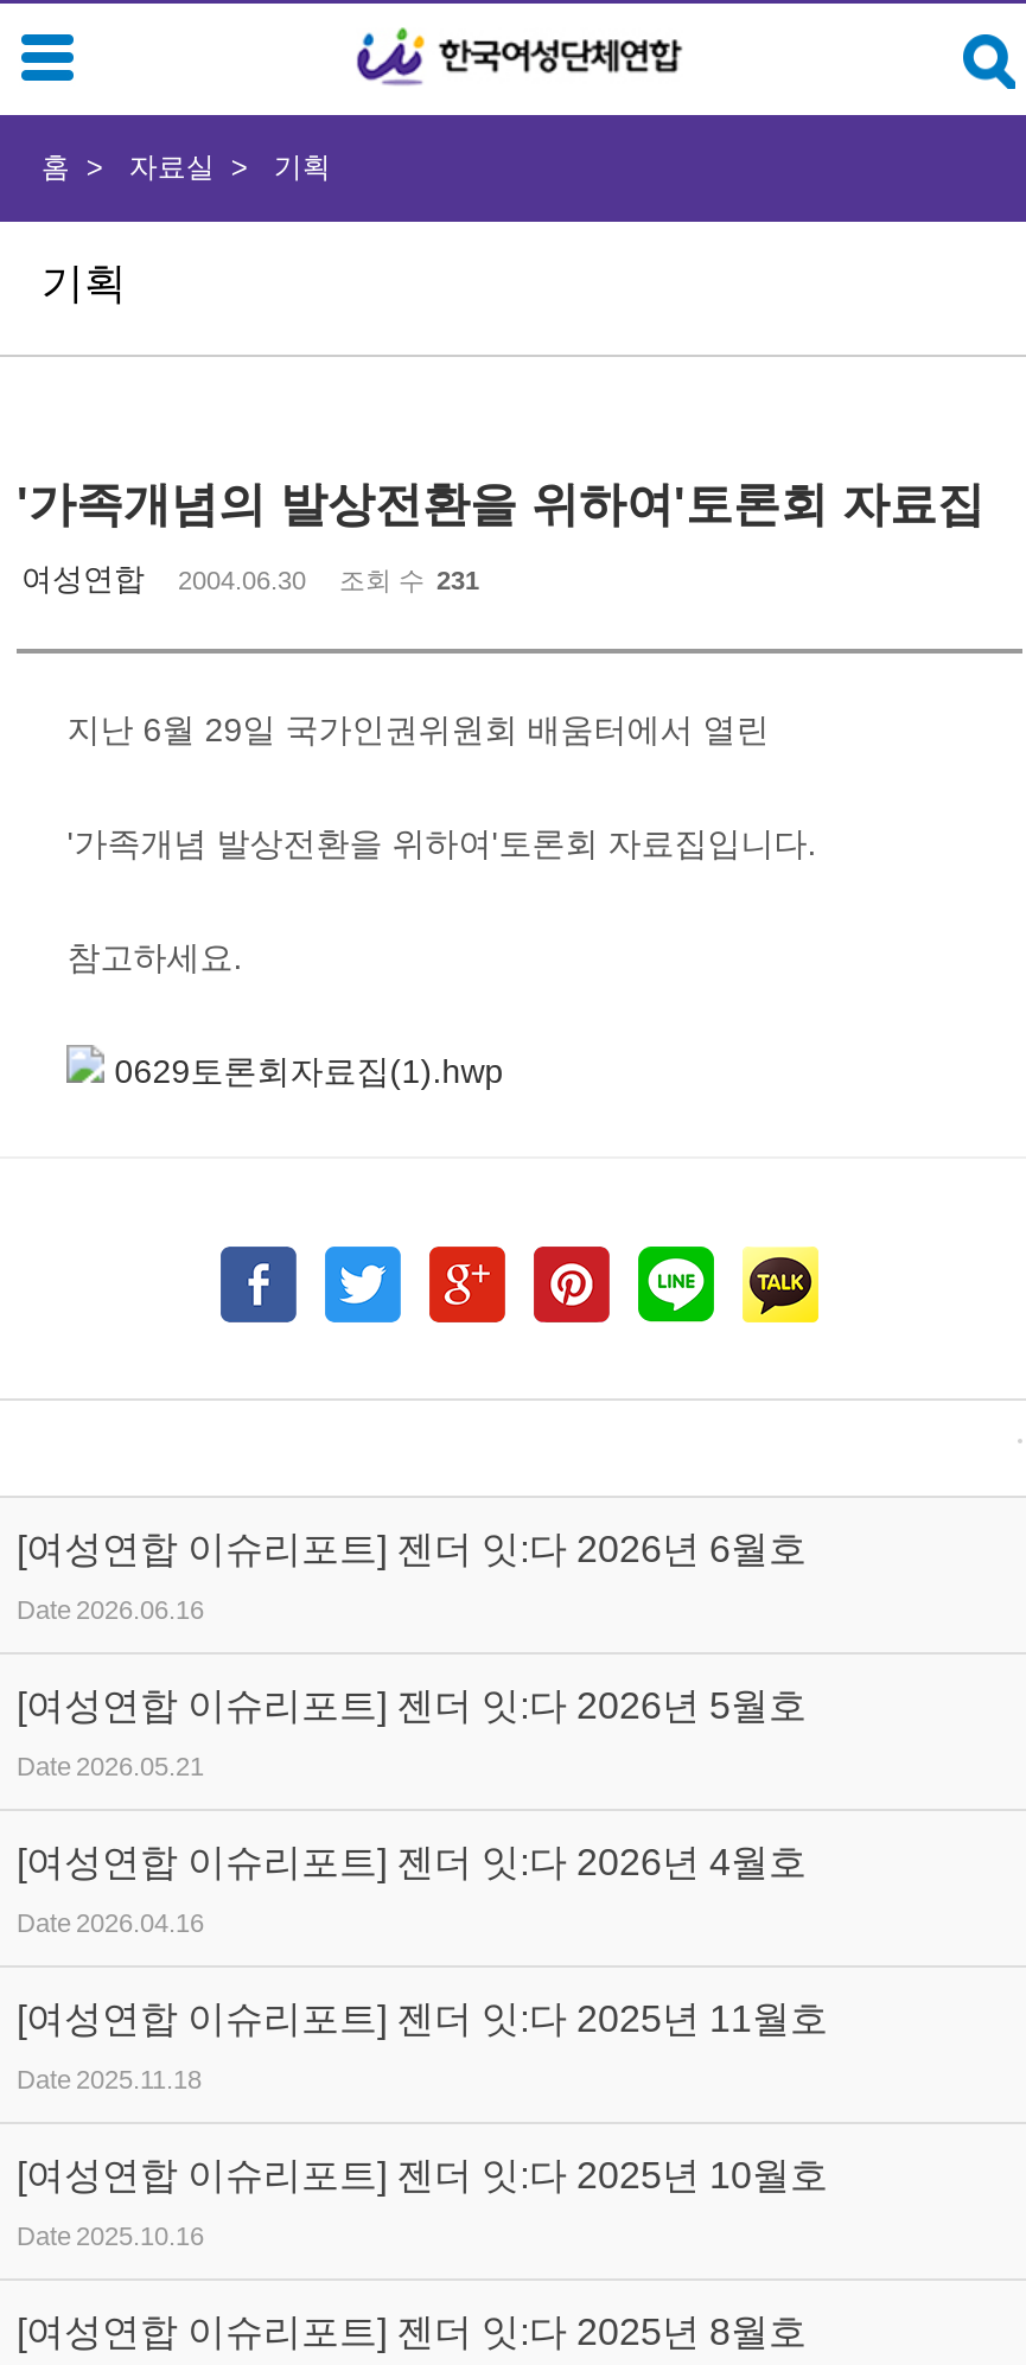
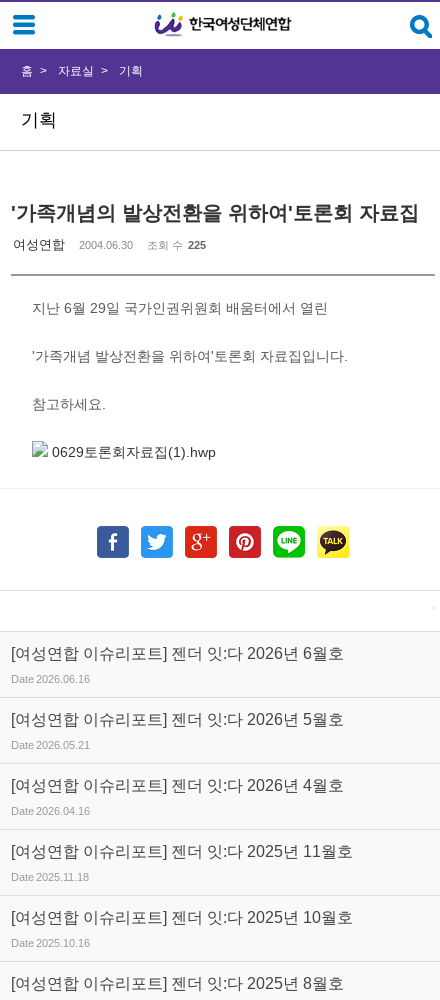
[21,561,479,597] 여성연합 2004.06.30 조회 수 231 -> [13,237,206,252] 여성연합 2004.06.30 조회 수 225

